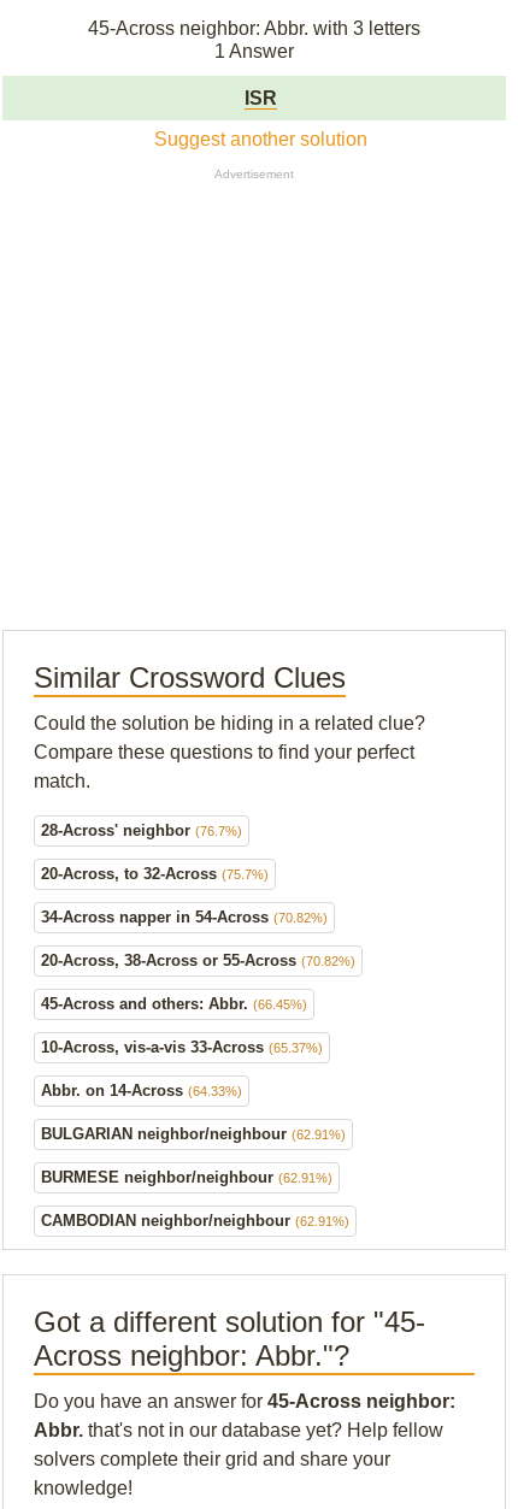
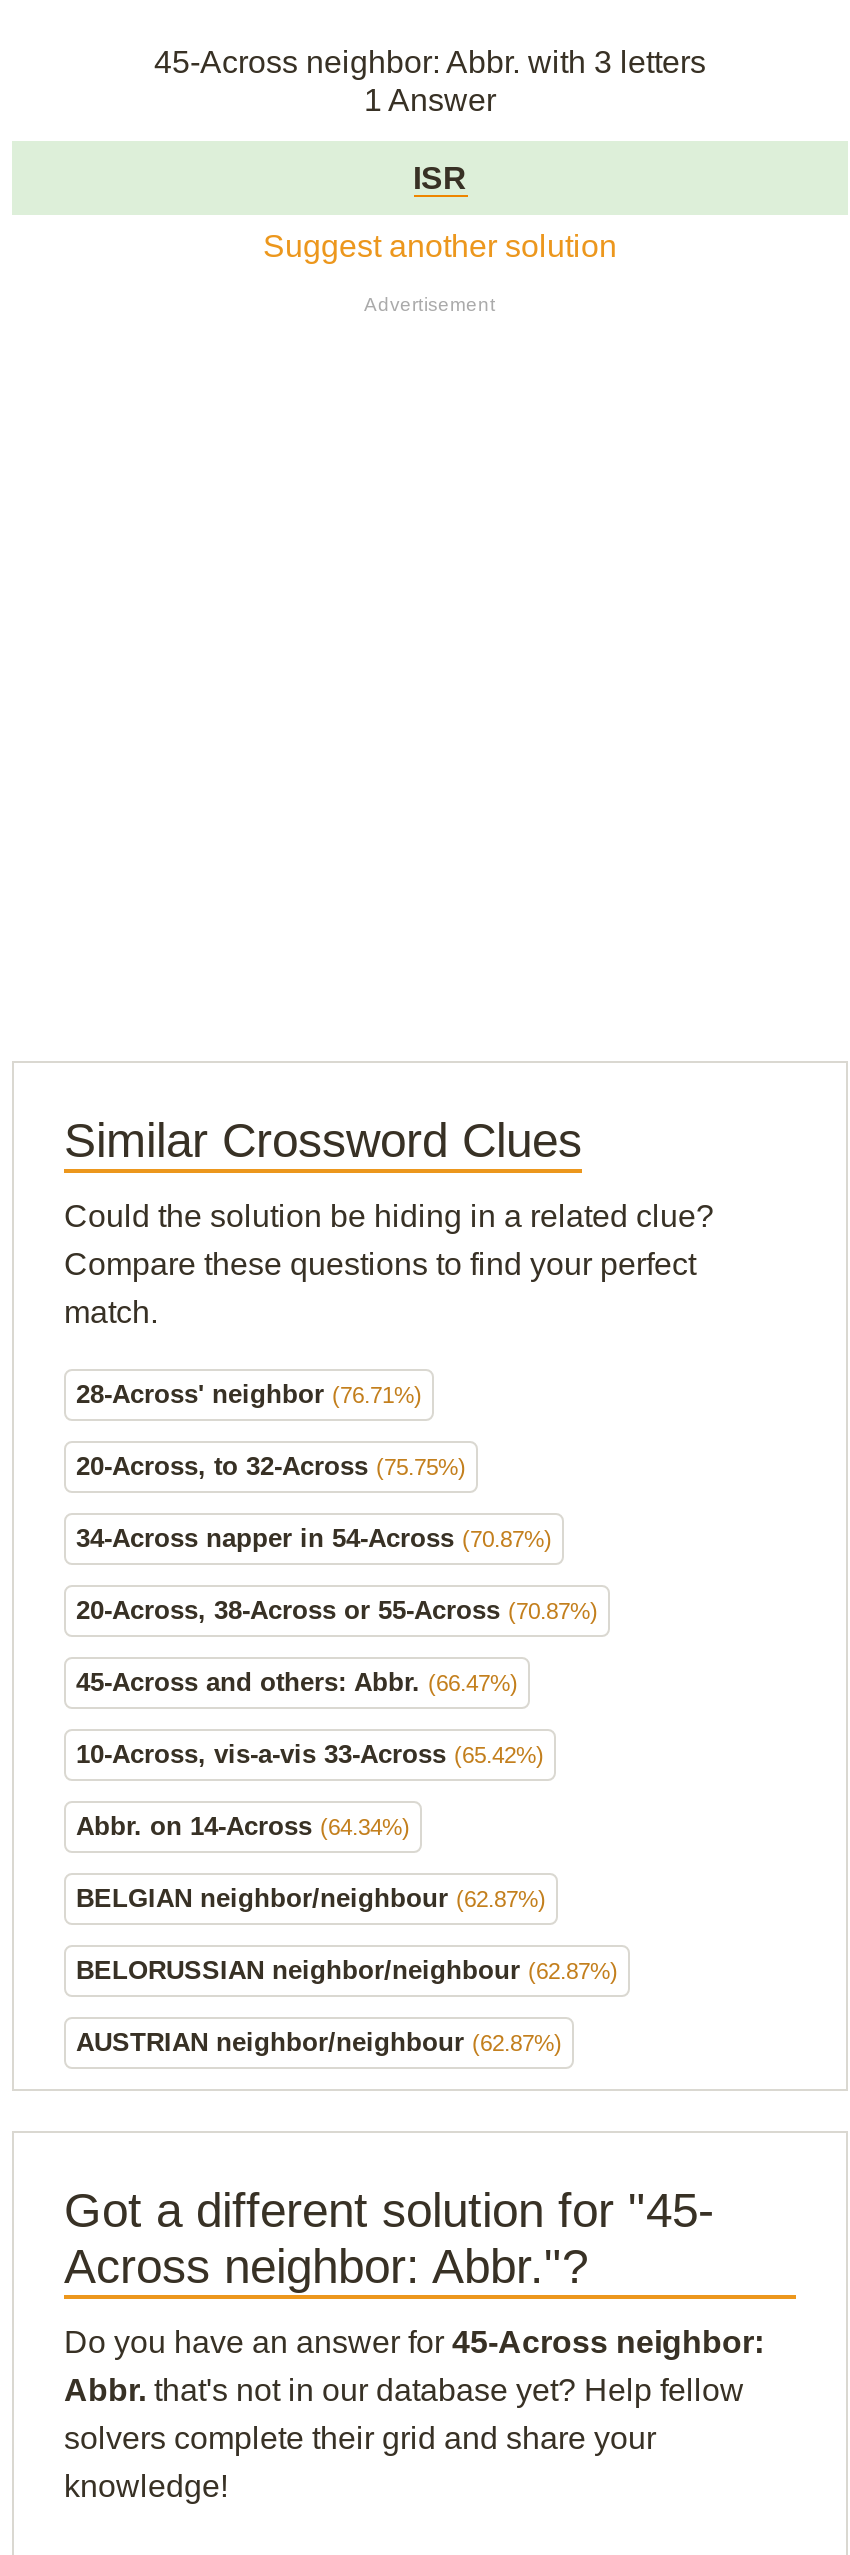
[41,821,242,839] 28-Across' neighbor (76.7%) -> [76,1378,422,1408] 28-Across' neighbor (76.71%)
[41,864,269,882] 20-Across, to 32-Across (75.7%) -> [76,1450,466,1480] 20-Across, to 32-Across (75.75%)
[41,908,328,926] 34-Across napper in 54-Across (70.82%) -> [76,1522,552,1552] 34-Across napper in 54-Across (70.87%)
[41,951,355,969] 20-Across, 38-Across or 55-Across (70.82%) -> [76,1594,598,1624] 20-Across, 38-Across or 55-Across (70.87%)
[41,994,307,1012] 45-Across and others: Abbr. (66.45%) -> [76,1666,518,1696] 45-Across and others: Abbr. (66.47%)
[41,1038,323,1056] 10-Across, vis-a-vis 33-Across (65.37%) -> [76,1738,544,1768] 10-Across, vis-a-vis 33-Across (65.42%)
[41,1081,242,1099] Abbr. on 14-Across (64.33%) -> [76,1810,410,1840] Abbr. on 14-Across (64.34%)
[41,1124,346,1142] BULGARIAN neighbor/neighbour (62.91%) -> [76,1882,546,1912] BELGIAN neighbor/neighbour (62.87%)
[41,1168,332,1186] BURMESE neighbor/neighbour (62.91%) -> [76,1954,618,1984] BELORUSSIAN neighbor/neighbour (62.87%)
[41,1211,349,1229] CAMBODIAN neighbor/neighbour (62.91%) -> [76,2026,562,2056] AUSTRIAN neighbor/neighbour (62.87%)

